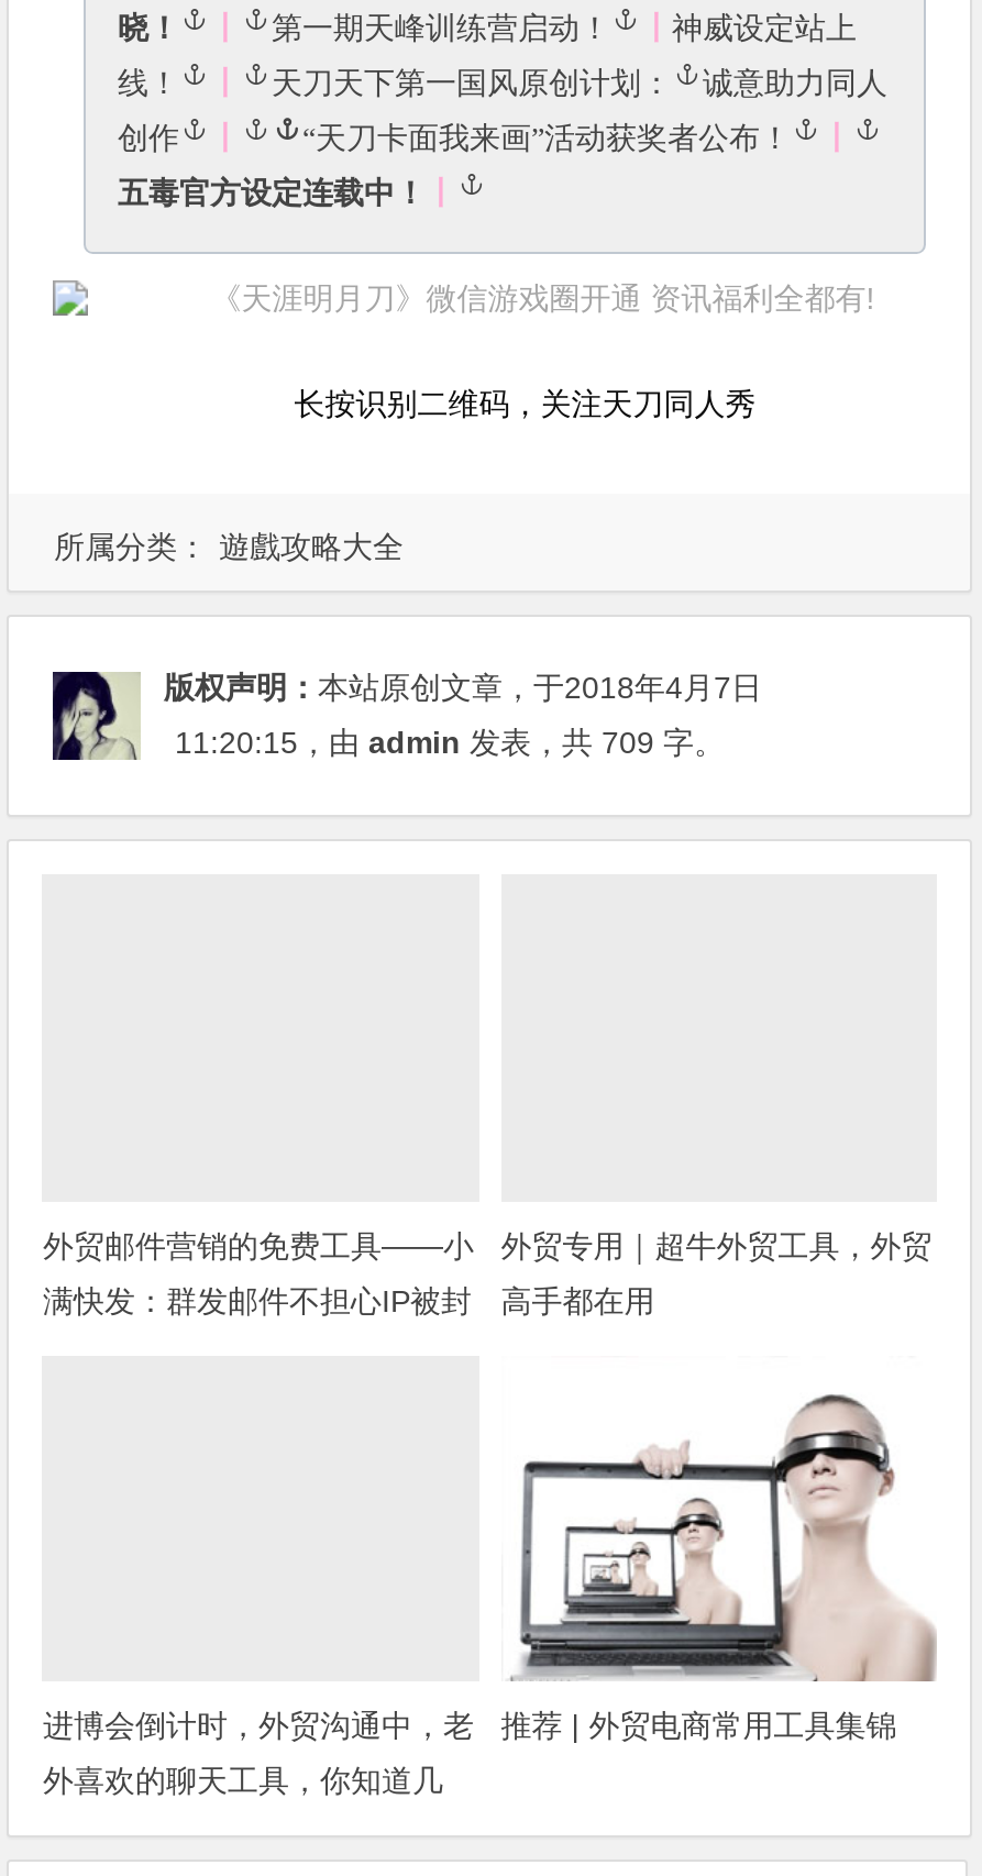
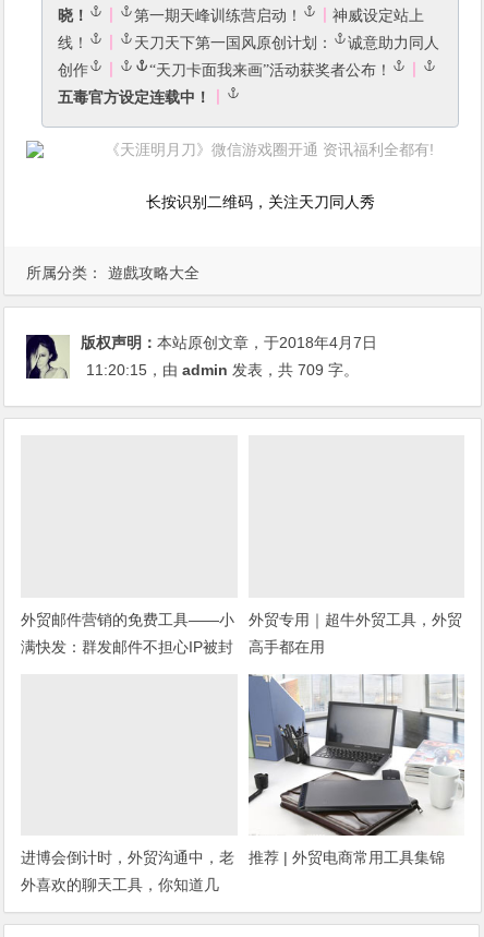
[501,1356,937,1684] [image] -> [247,673,465,837] [image]

